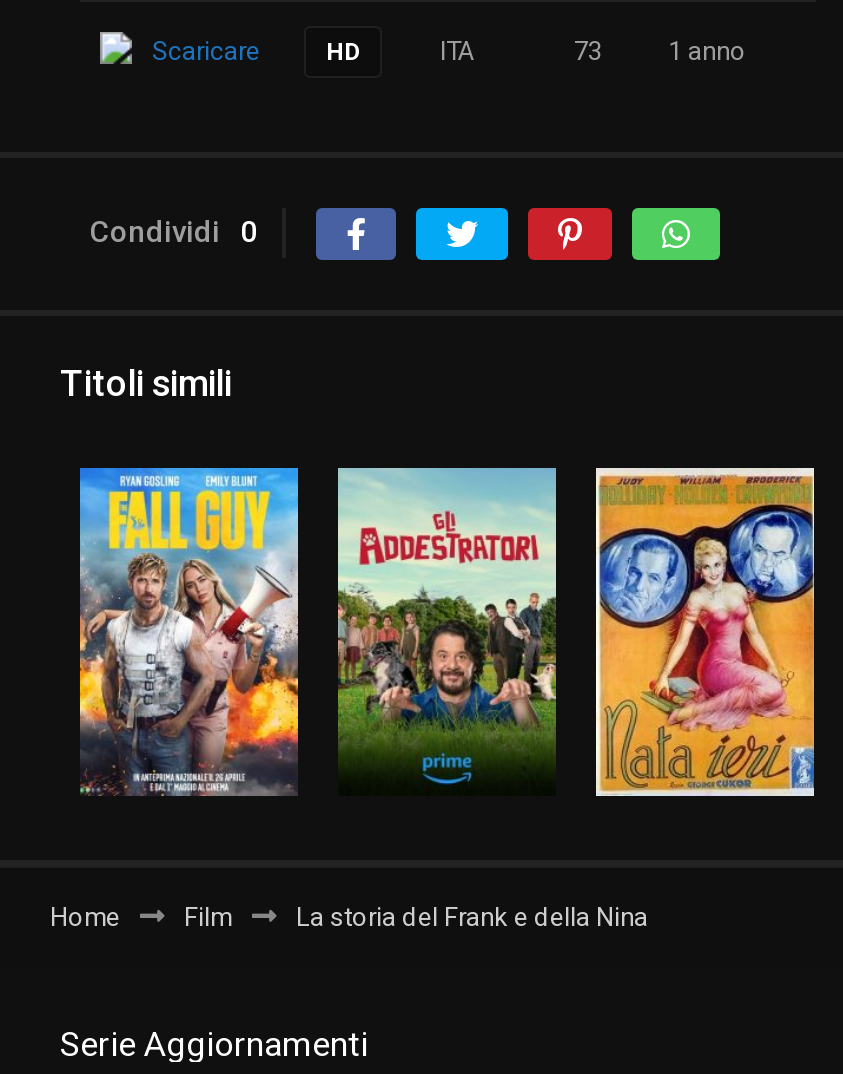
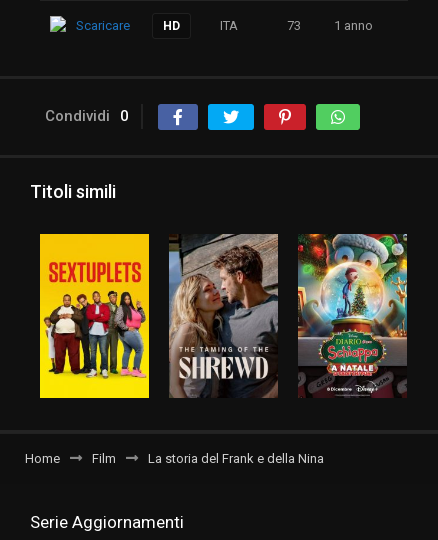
[78,466,300,798] [image] -> [39,233,150,399] [image]
[336,466,558,796] [image] -> [168,234,279,399] [image]
[594,466,816,798] [image] -> [297,233,408,398] [image]

